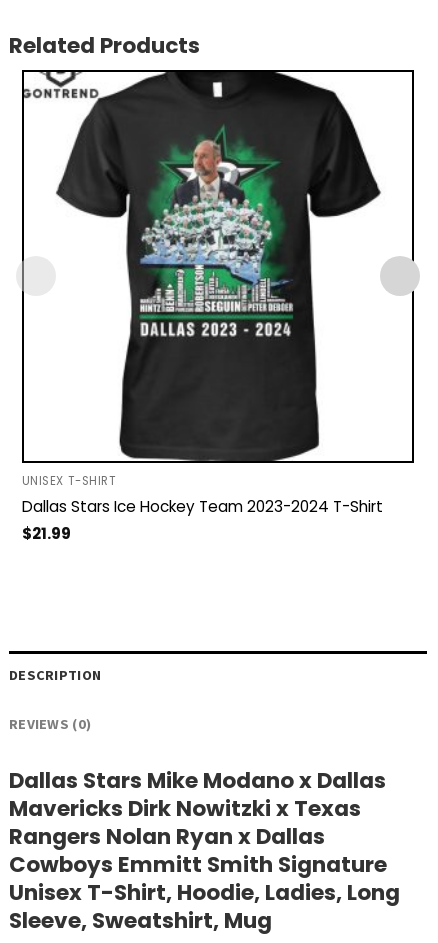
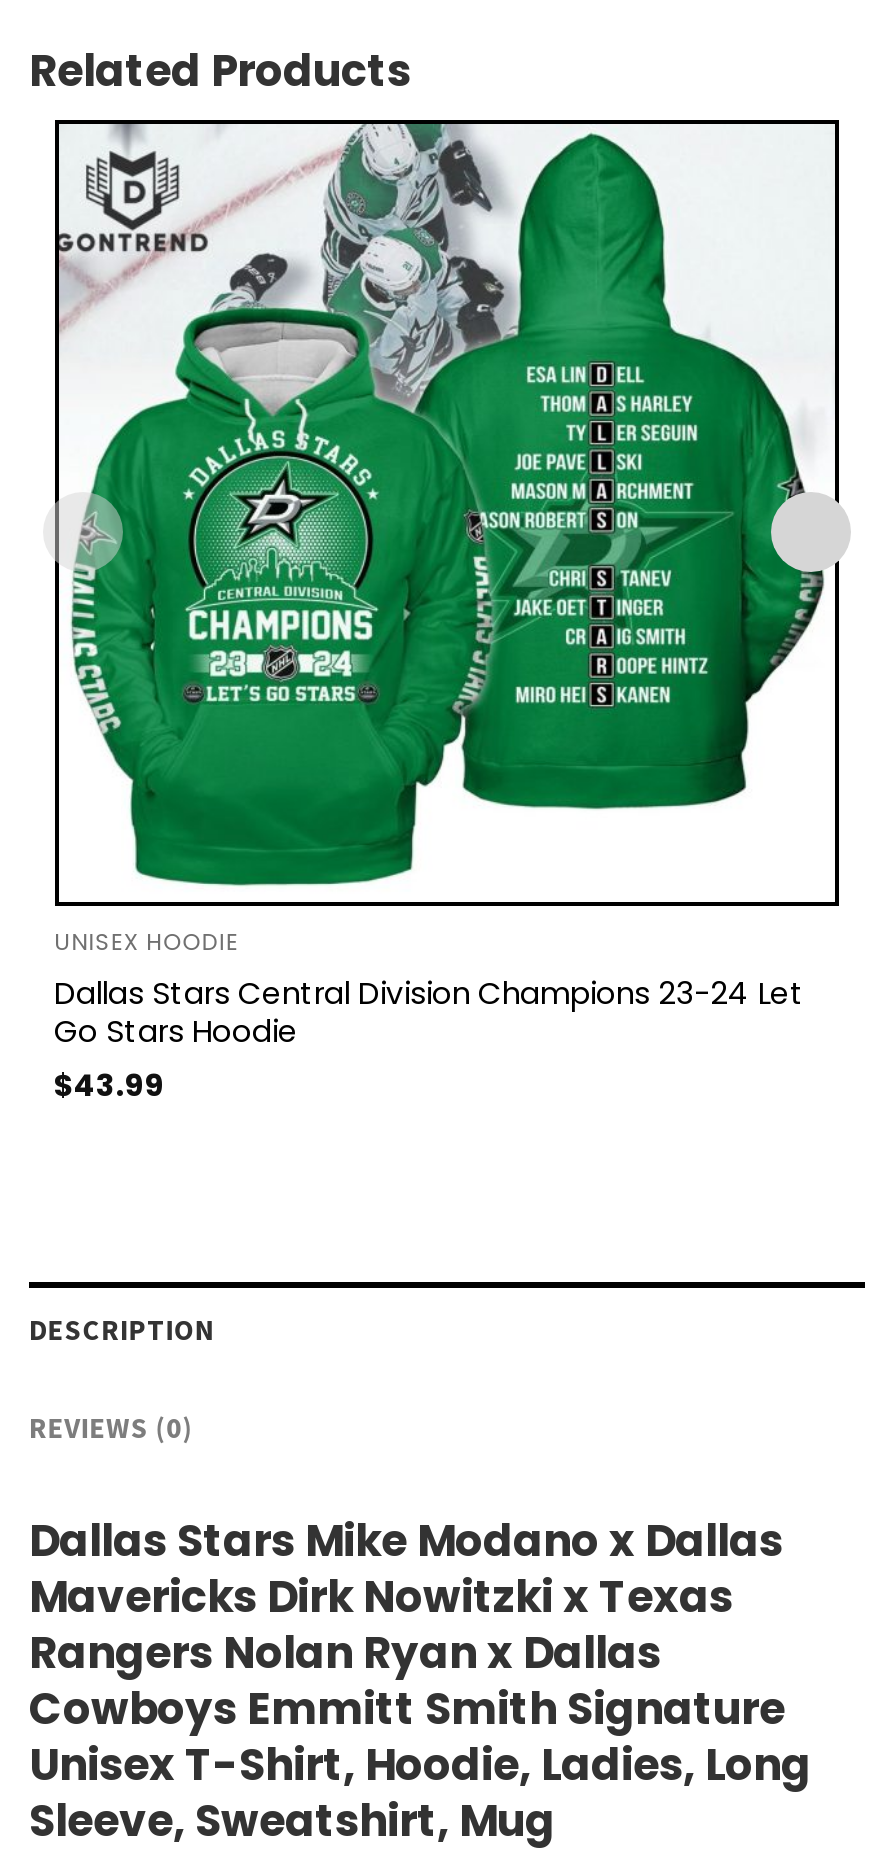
[21,71,406,544] [image] | UNISEX T-SHIRT | Dallas Stars Ice Hockey Team 2023-2024 T-Shirt | $21.99 -> [54,122,825,1106] [image] | UNISEX HOODIE | Dallas Stars Central Division Champions 23-24 Let | Go Stars Hoodie | $43.99

